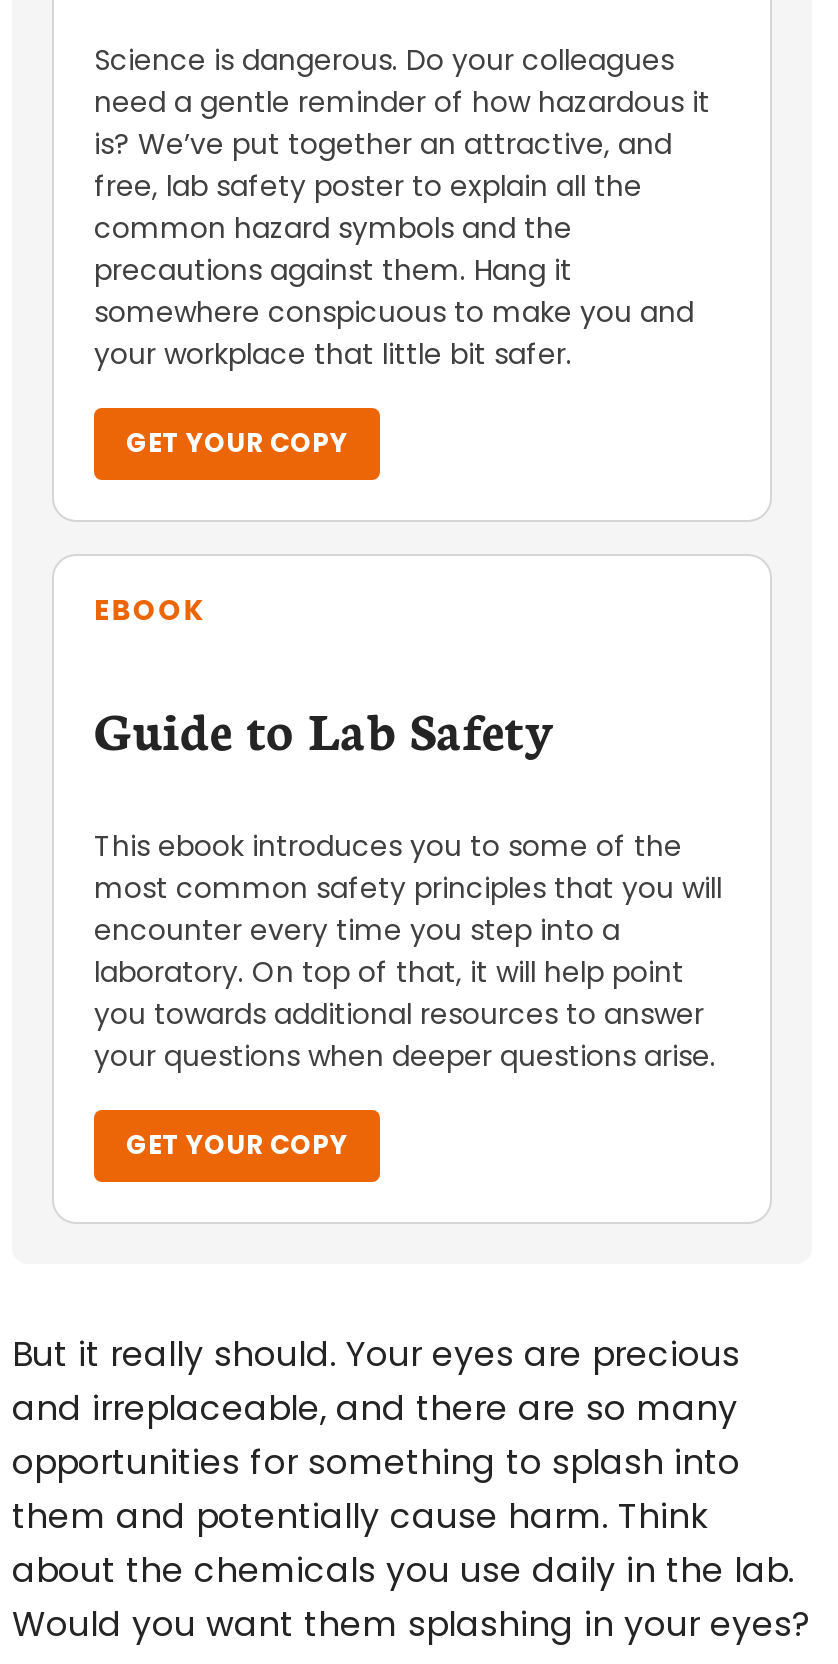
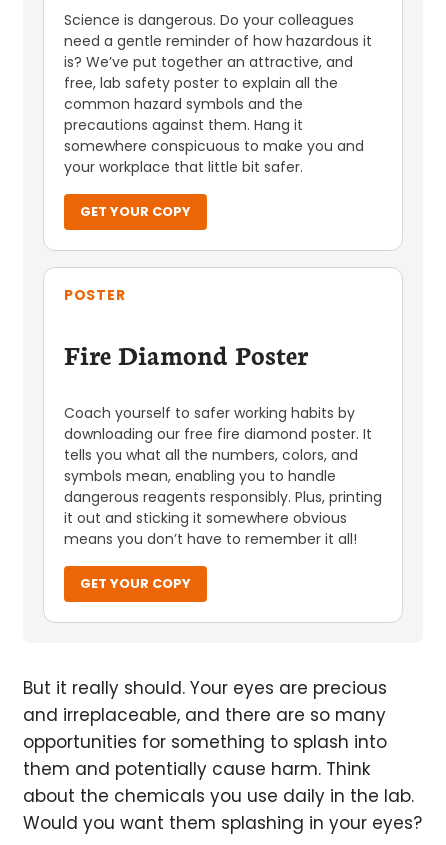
[94,590,205,630] EBOOK -> [64,285,125,305] POSTER
[94,692,554,764] Guide to Lab Safety -> [64,336,308,372] Fire Diamond Poster
[94,826,722,1076] This ebook introduces you to some of the | most common safety principles that you will | encounter every time you step into a | laboratory. On top of that, it will help point | you towards additional resources to answer | your questions when deeper questions arise. -> [64,403,382,549] Coach yourself to safer working habits by | downloading our free fire diamond poster. It | tells you what all the numbers, colors, and | symbols mean, enabling you to handle | dangerous reagents responsibly. Plus, printing | it out and sticking it somewhere obvious | means you don’t have to remember it all!

